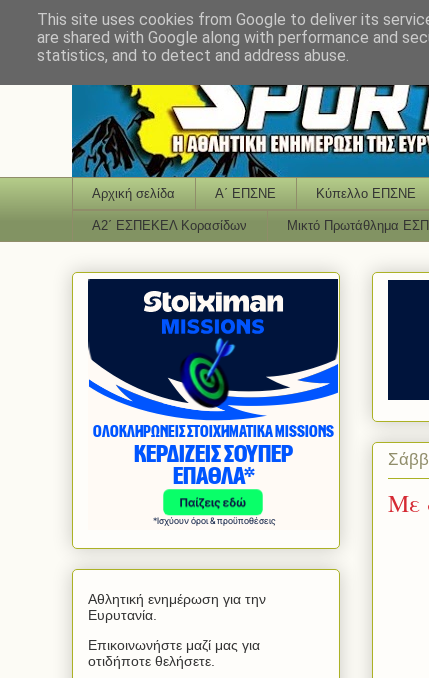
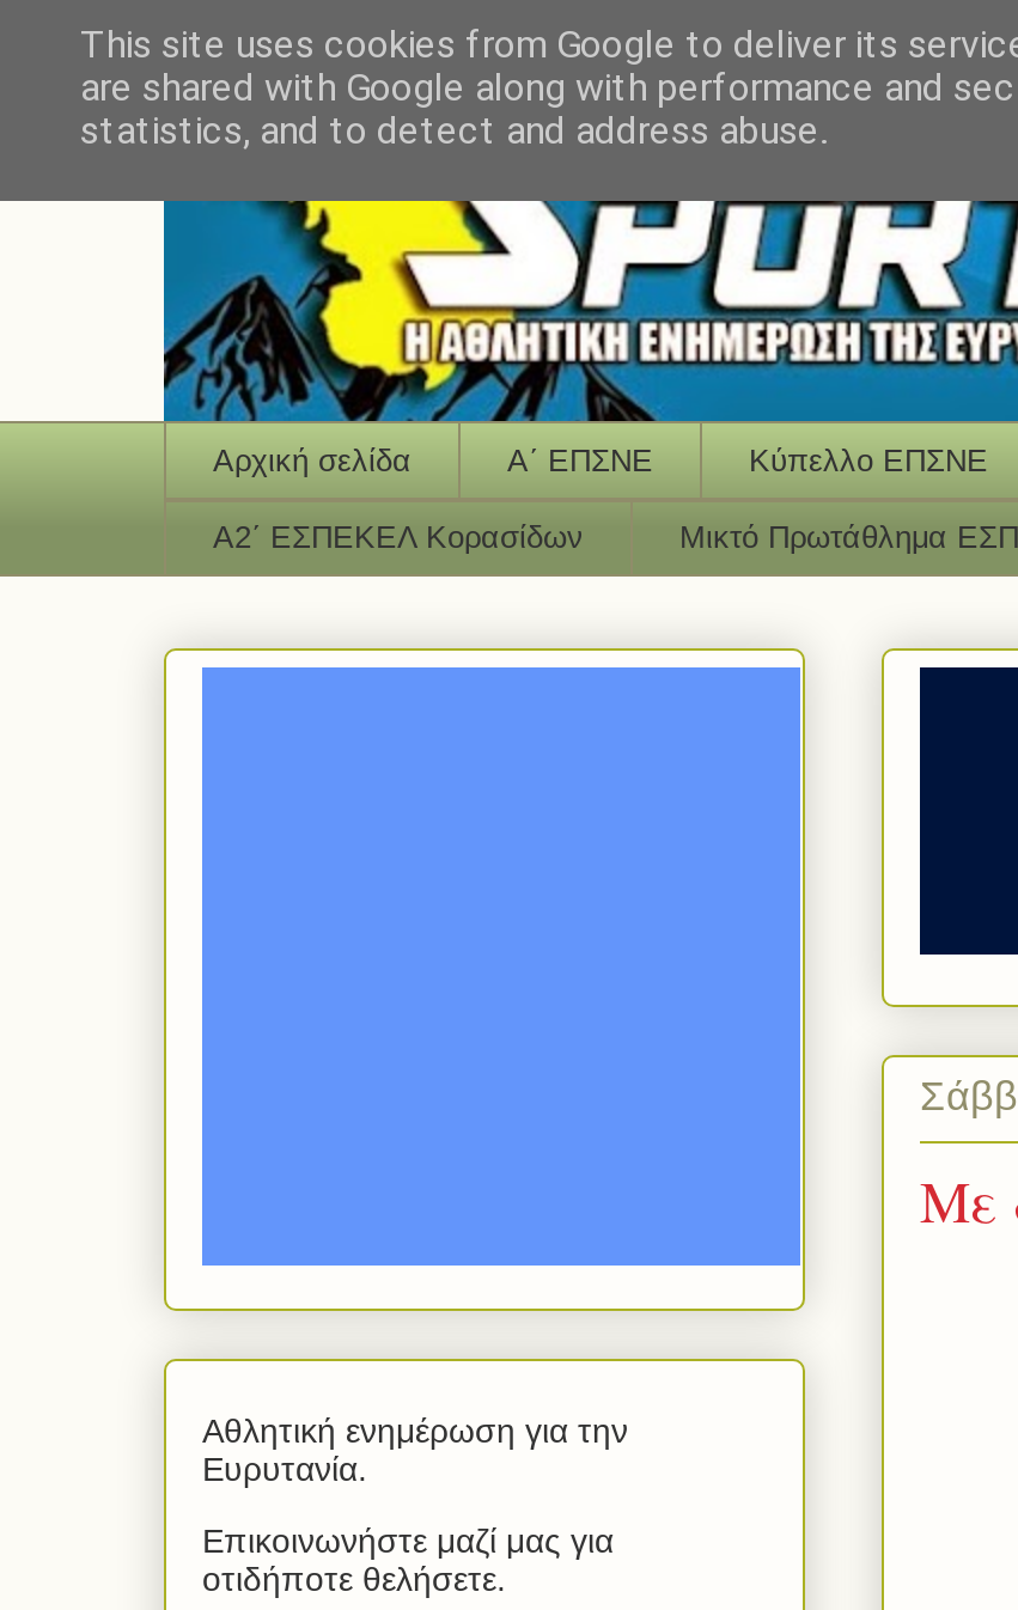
[87,278,339,530] [image] -> none

